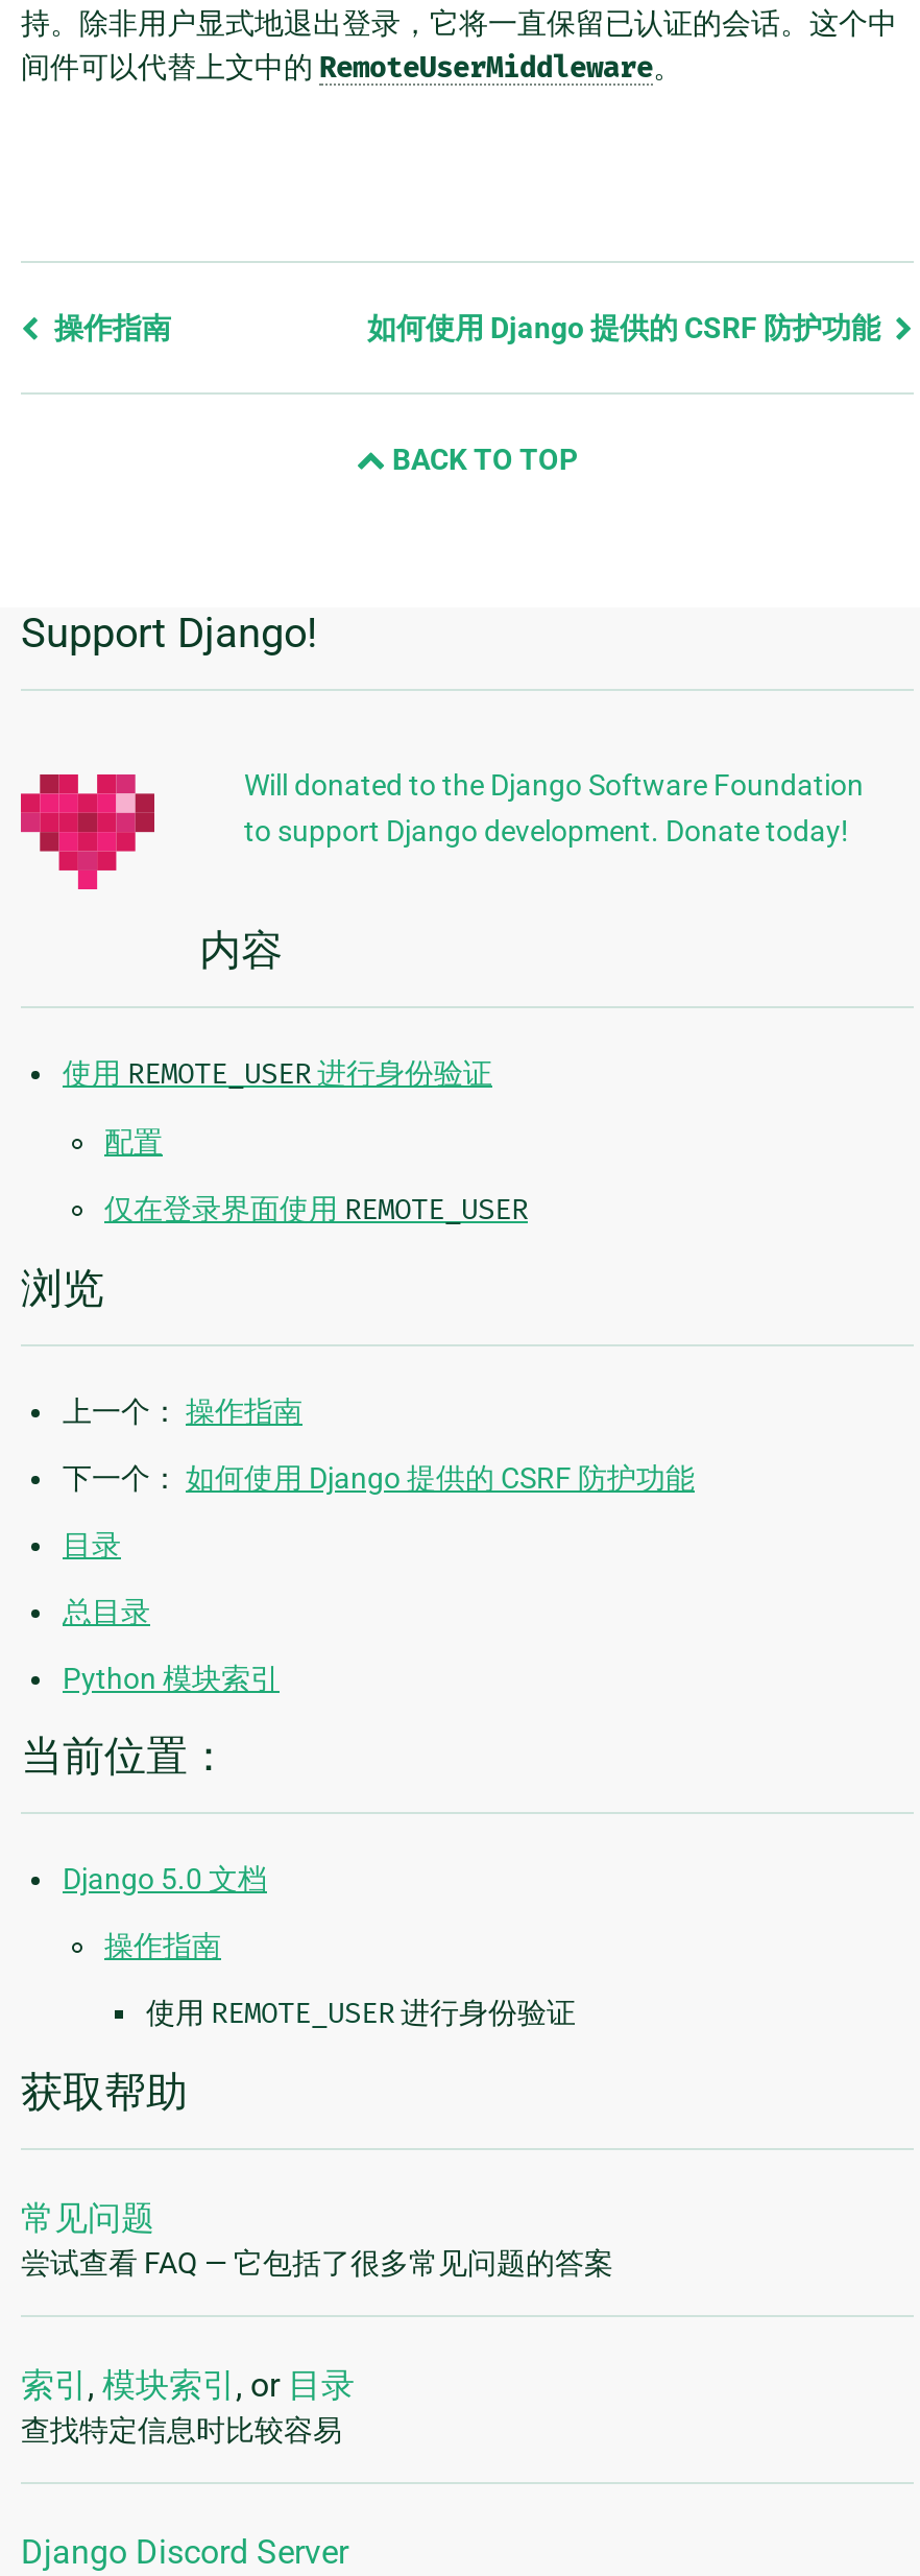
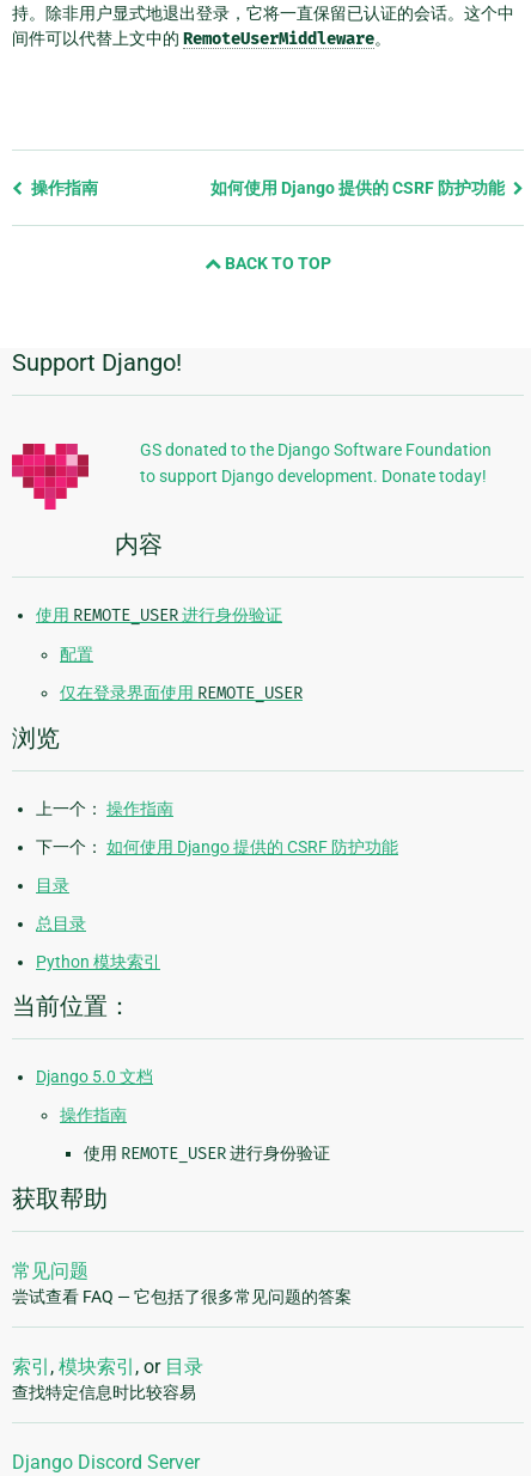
[244,768,864,801] Will donated to the Django Software Foundation -> [140,440,492,459] GS donated to the Django Software Foundation

